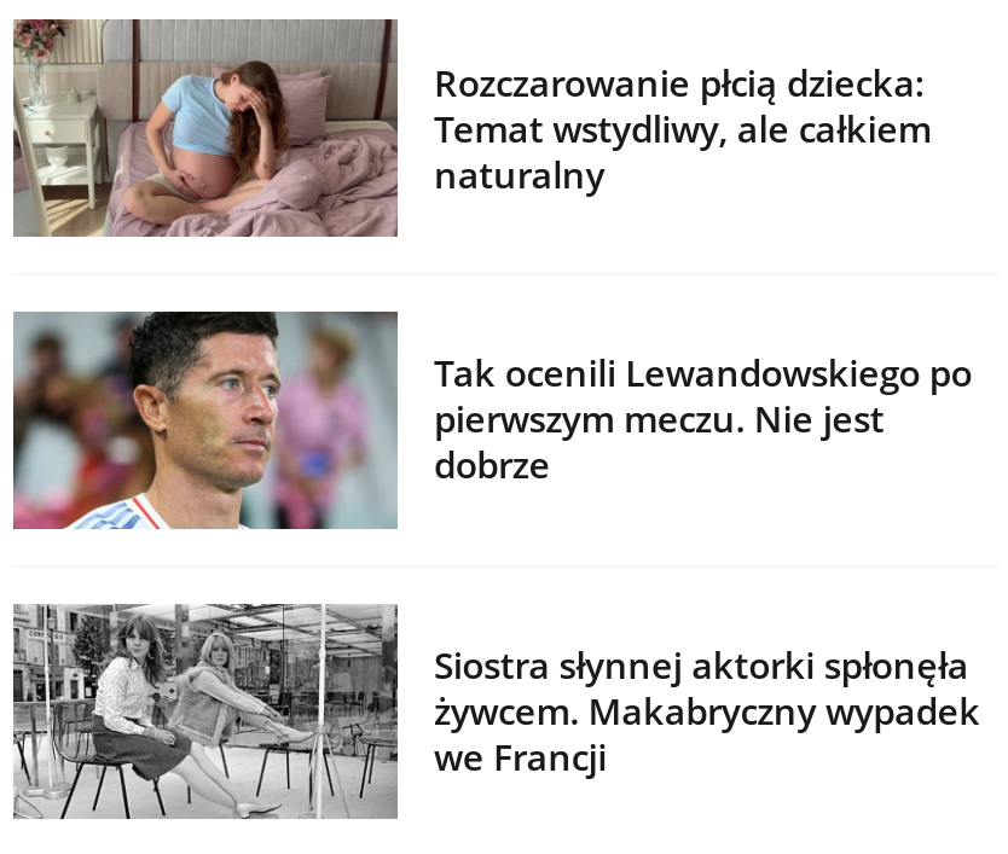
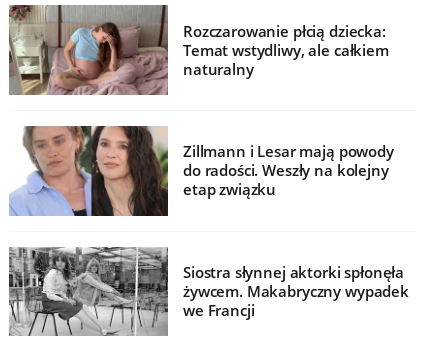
[11,309,972,531] [image] | Tak ocenili Lewandowskiego po | pierwszym meczu. Nie jest | dobrze -> [9,125,394,217] [image] | Zillmann i Lesar mają powody | do radości. Weszły na kolejny | etap związku

